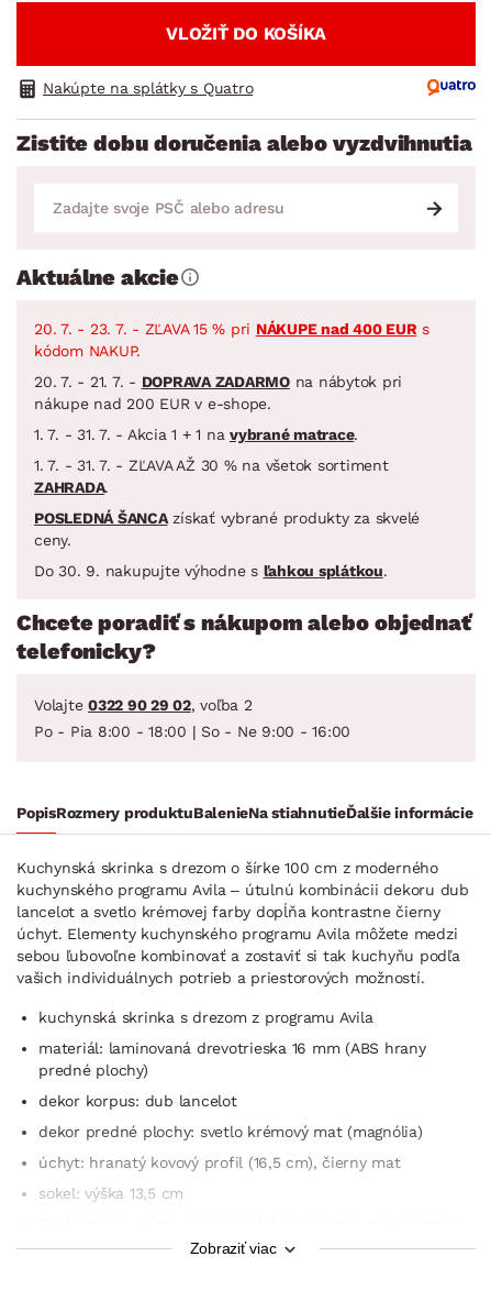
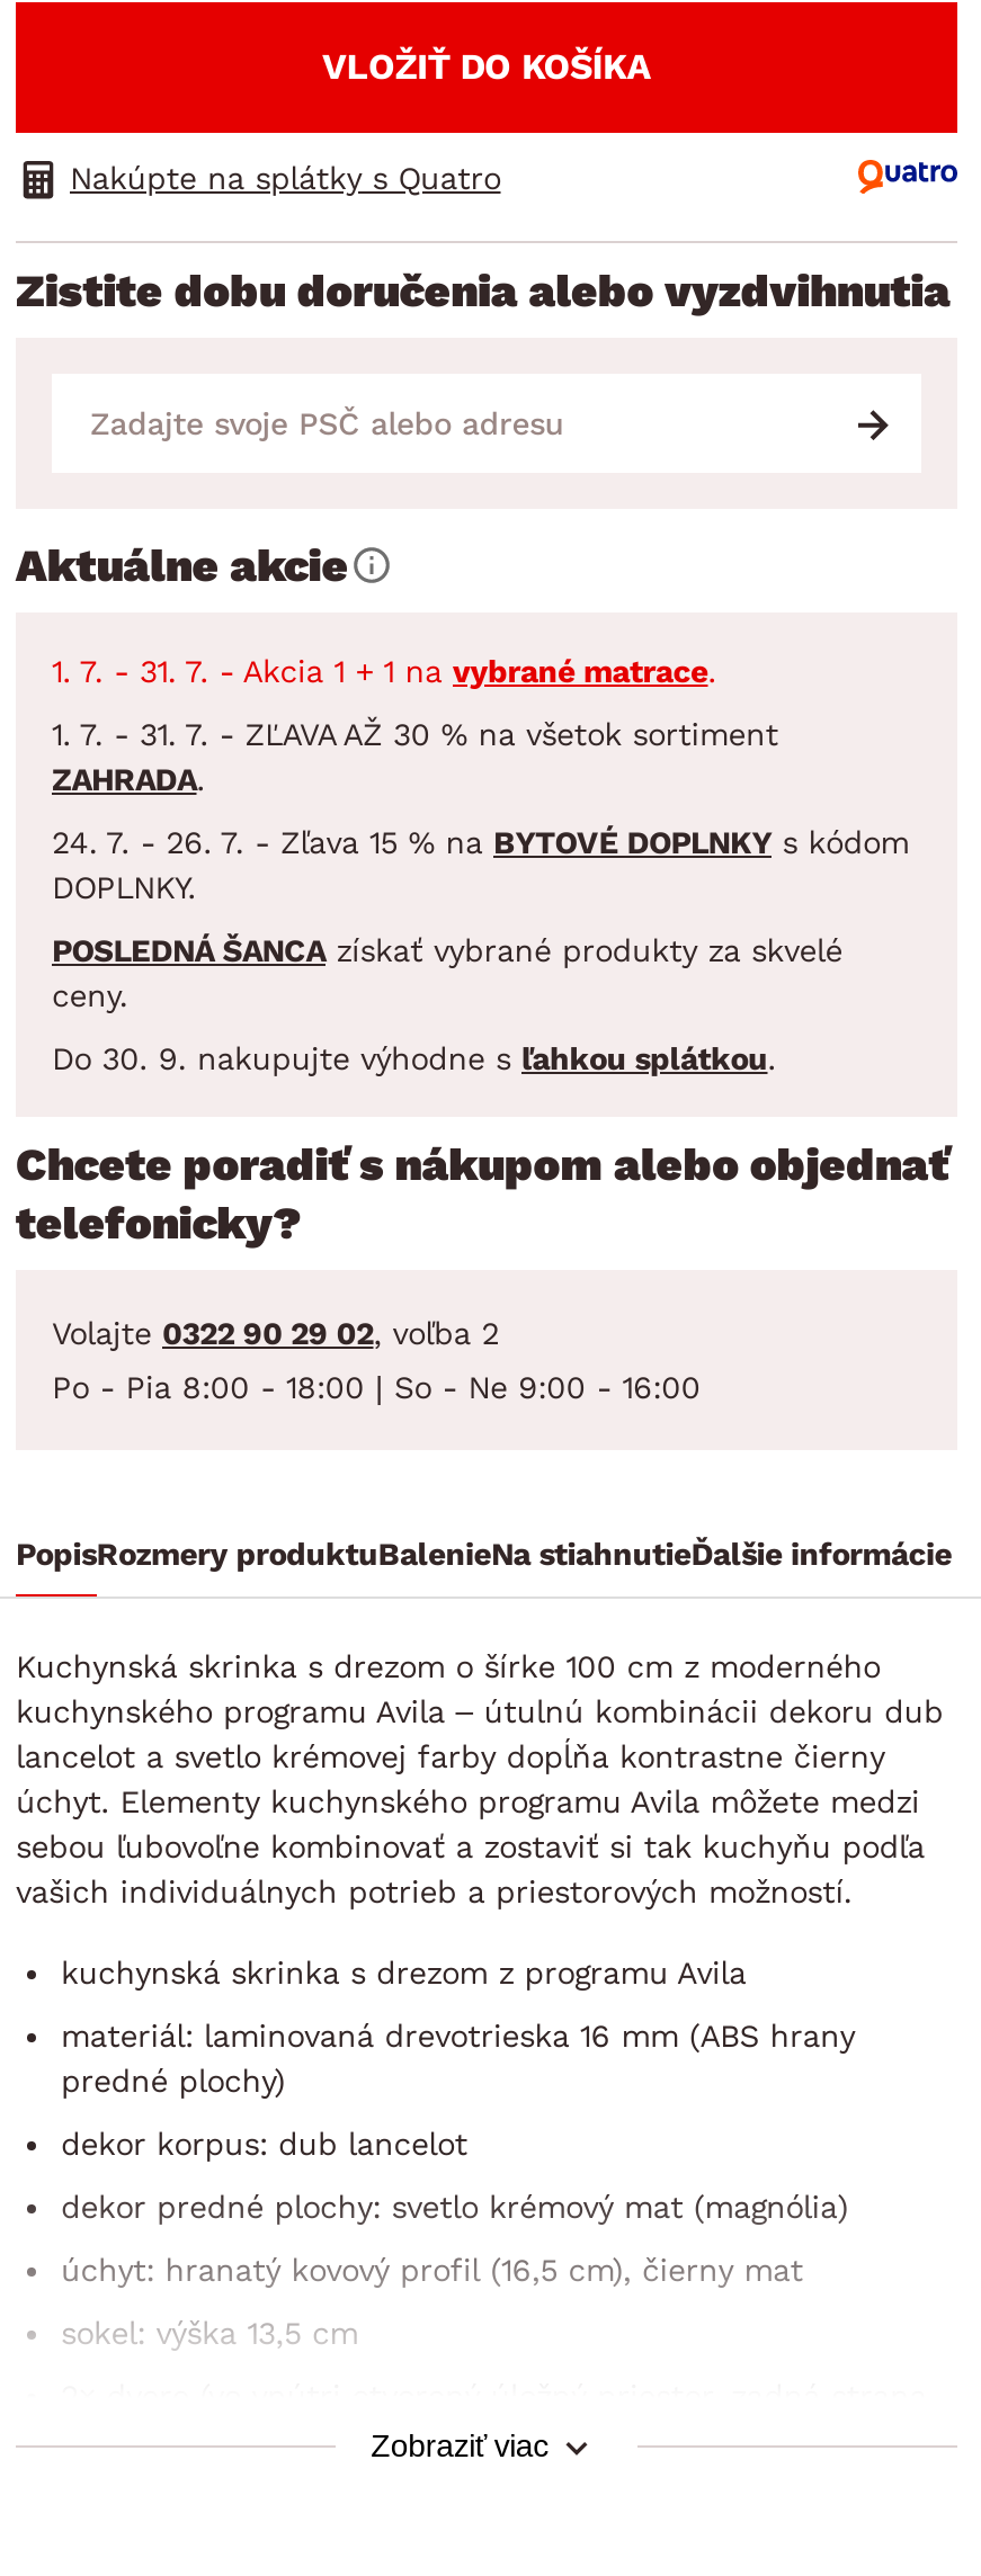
[34,320,429,412] 20. 7. - 23. 7. - ZĽAVA 15 % pri NÁKUPE nad 400 EUR s | kódom NAKUP. | 20. 7. - 21. 7. - DOPRAVA ZADARMO na nábytok pri | nákupe nad 200 EUR v e-shope. -> none
moved [34,425,388,496] -> [52,652,778,796]: 1. 7. - 31. 7. - Akcia 1 + 1 na vybrané matrace. | 1. 7. - 31. 7. - ZĽAVA AŽ 30 % na všetok sortiment | ZAHRADA.
none -> [52,823,909,904] 24. 7. - 26. 7. - Zľava 15 % na BYTOVÉ DOPLNKY s kódom | DOPLNKY.

